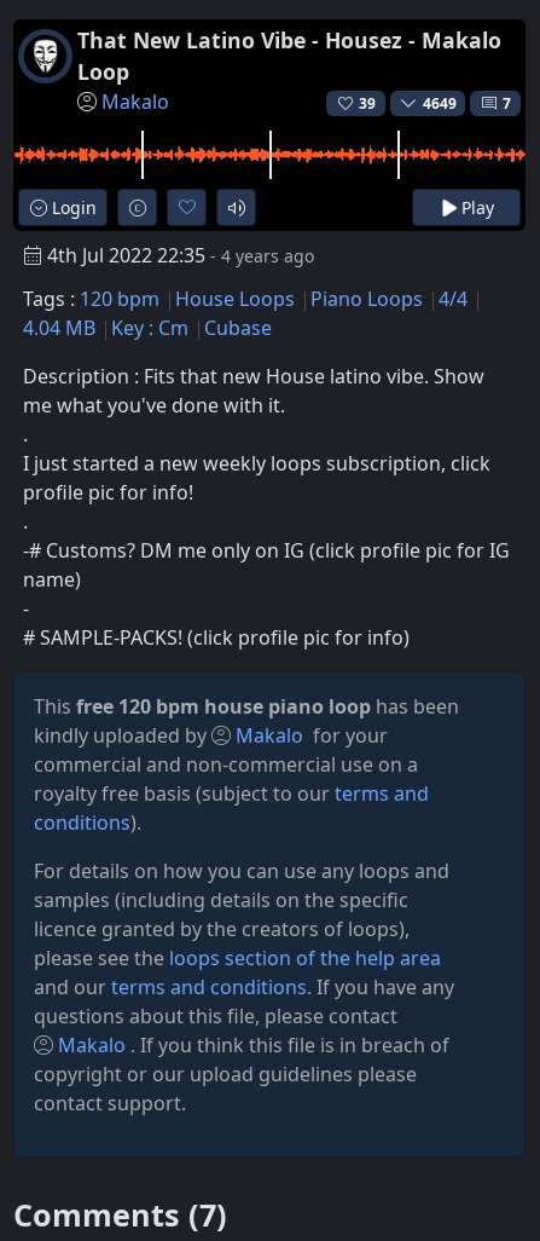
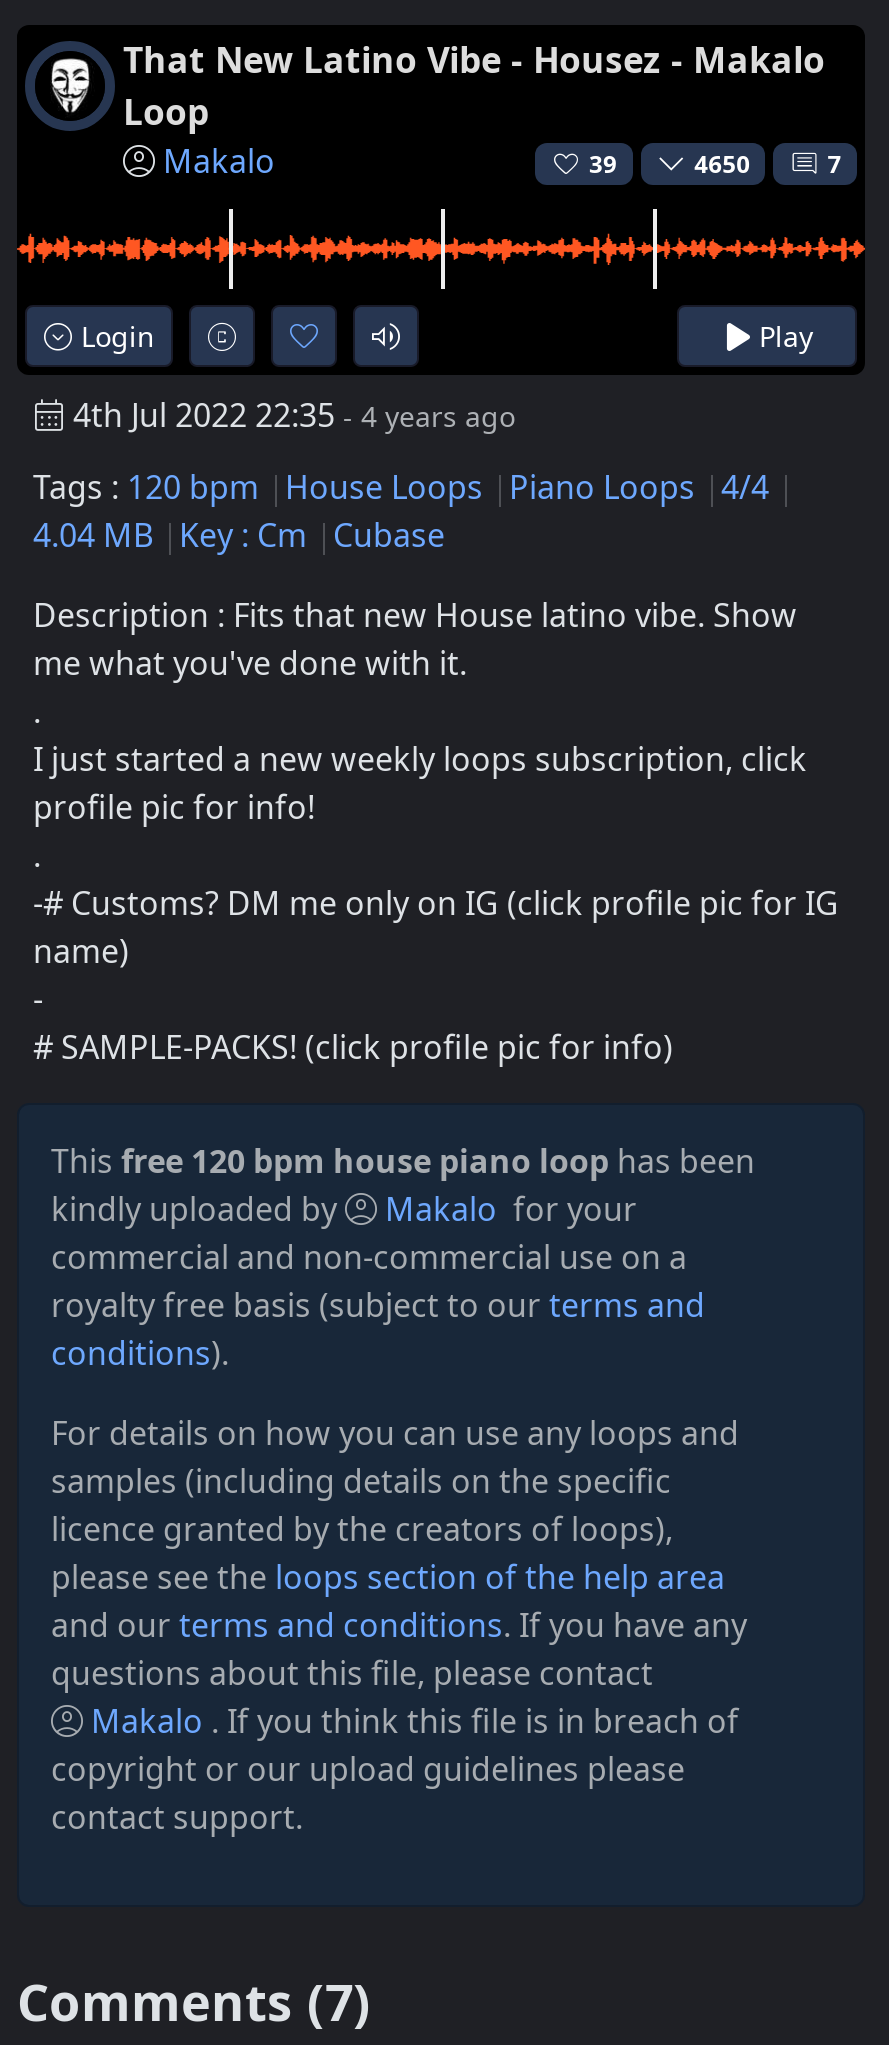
[422,93,456,114] 4649 -> [694,147,750,181] 4650

